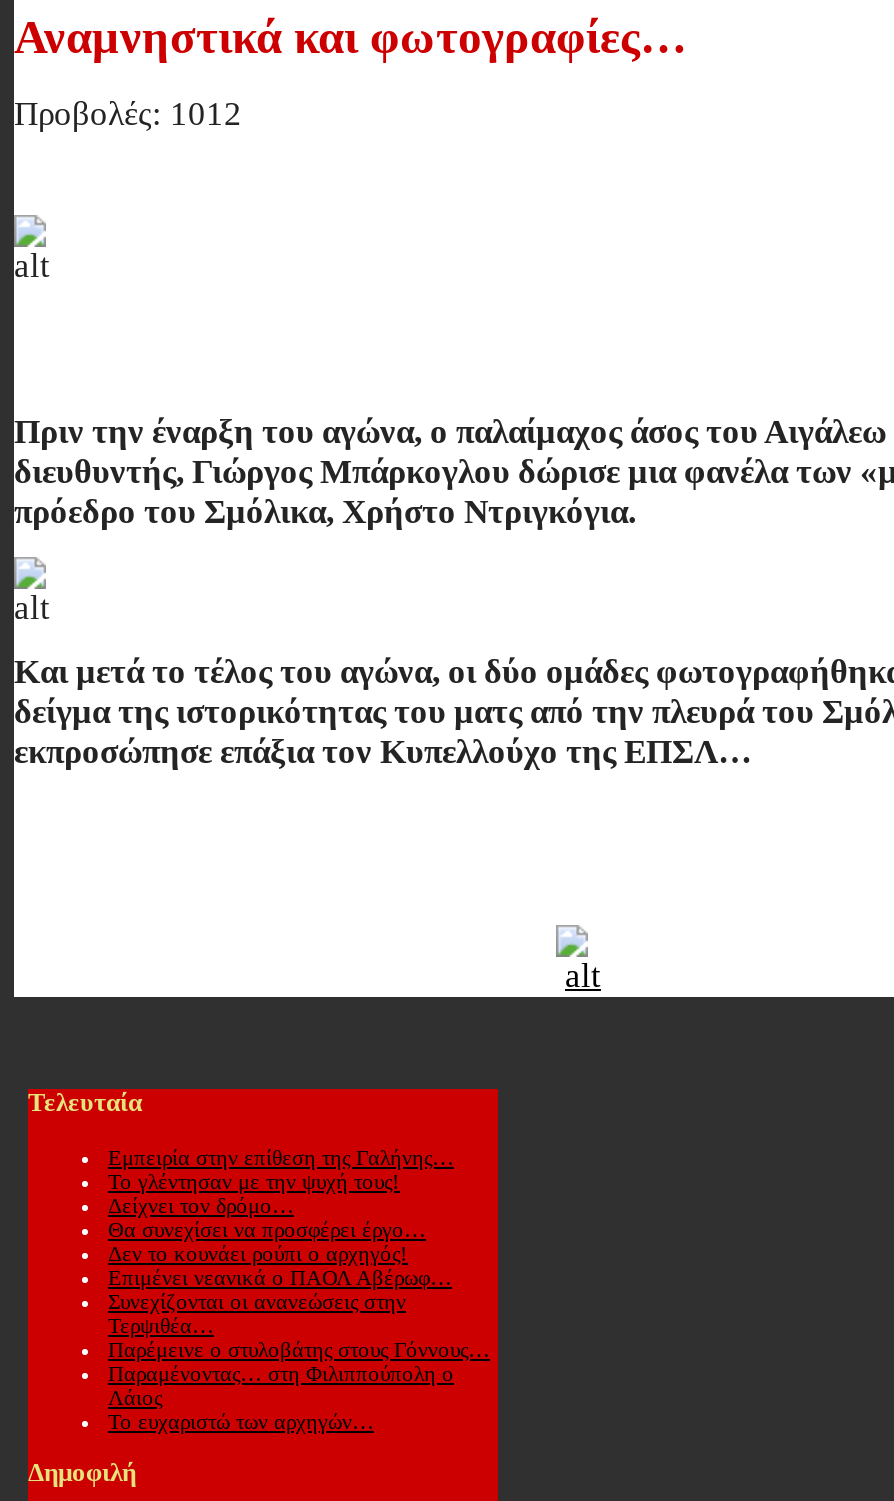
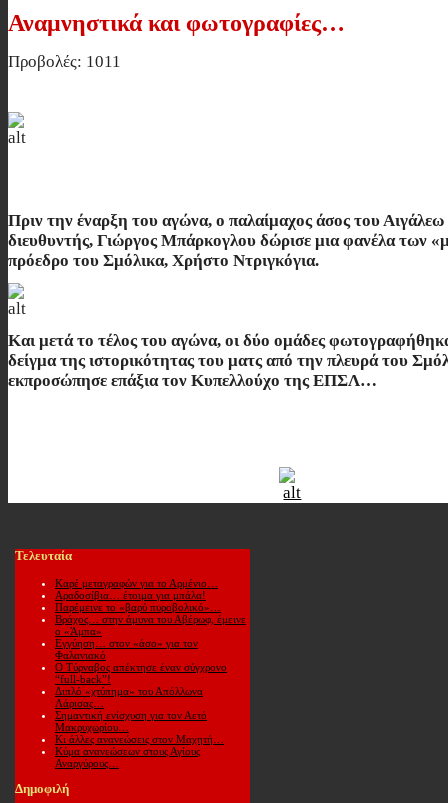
[14,95,242,133] Προβολές: 1012 -> [8,52,121,71] Προβολές: 1011
[108,1145,490,1433] Εμπειρία στην επίθεση της Γαλήνης… | Το γλέντησαν με την ψυχή τους! | Δείχνει τον δρόμο… | Θα συνεχίσει να προσφέρει έργο… | Δεν το κουνάει ρούπι ο αρχηγός! | Επιμένει νεανικά ο ΠΑΟΛ Αβέρωφ… | Συνεχίζονται οι ανανεώσεις στην | Τερψιθέα… | Παρέμεινε ο στυλοβάτης στους Γόννους… | Παραμένοντας… στη Φιλιππούπολη ο | Λάιος | Το ευχαριστώ των αρχηγών… -> [55,577,246,769] Καρέ μεταγραφών για το Αρμένιο… | Αραδοσίβια… έτοιμα για μπάλα! | Παρέμεινε το «βαρύ πυροβολικό»… | Βράχος… στην άμυνα του Αβέρωφ, έμεινε | ο «Άμπα» | Εγγύηση… στον «άσο» για τον | Φαλανιακό | Ο Τύρναβος απέκτησε έναν σύγχρονο | “full-back”! | Διπλό «χτύπημα» του Απόλλωνα | Λάρισας… | Σημαντική ενίσχυση για τον Αετό | Μακρυχωρίου… | Κι άλλες ανανεώσεις στον Μαχητή… | Κύμα ανανεώσεων στους Αγίους | Αναργύρους…

